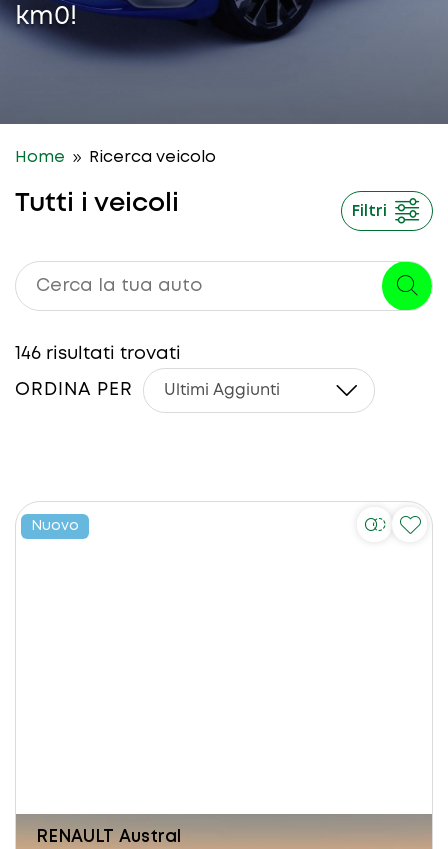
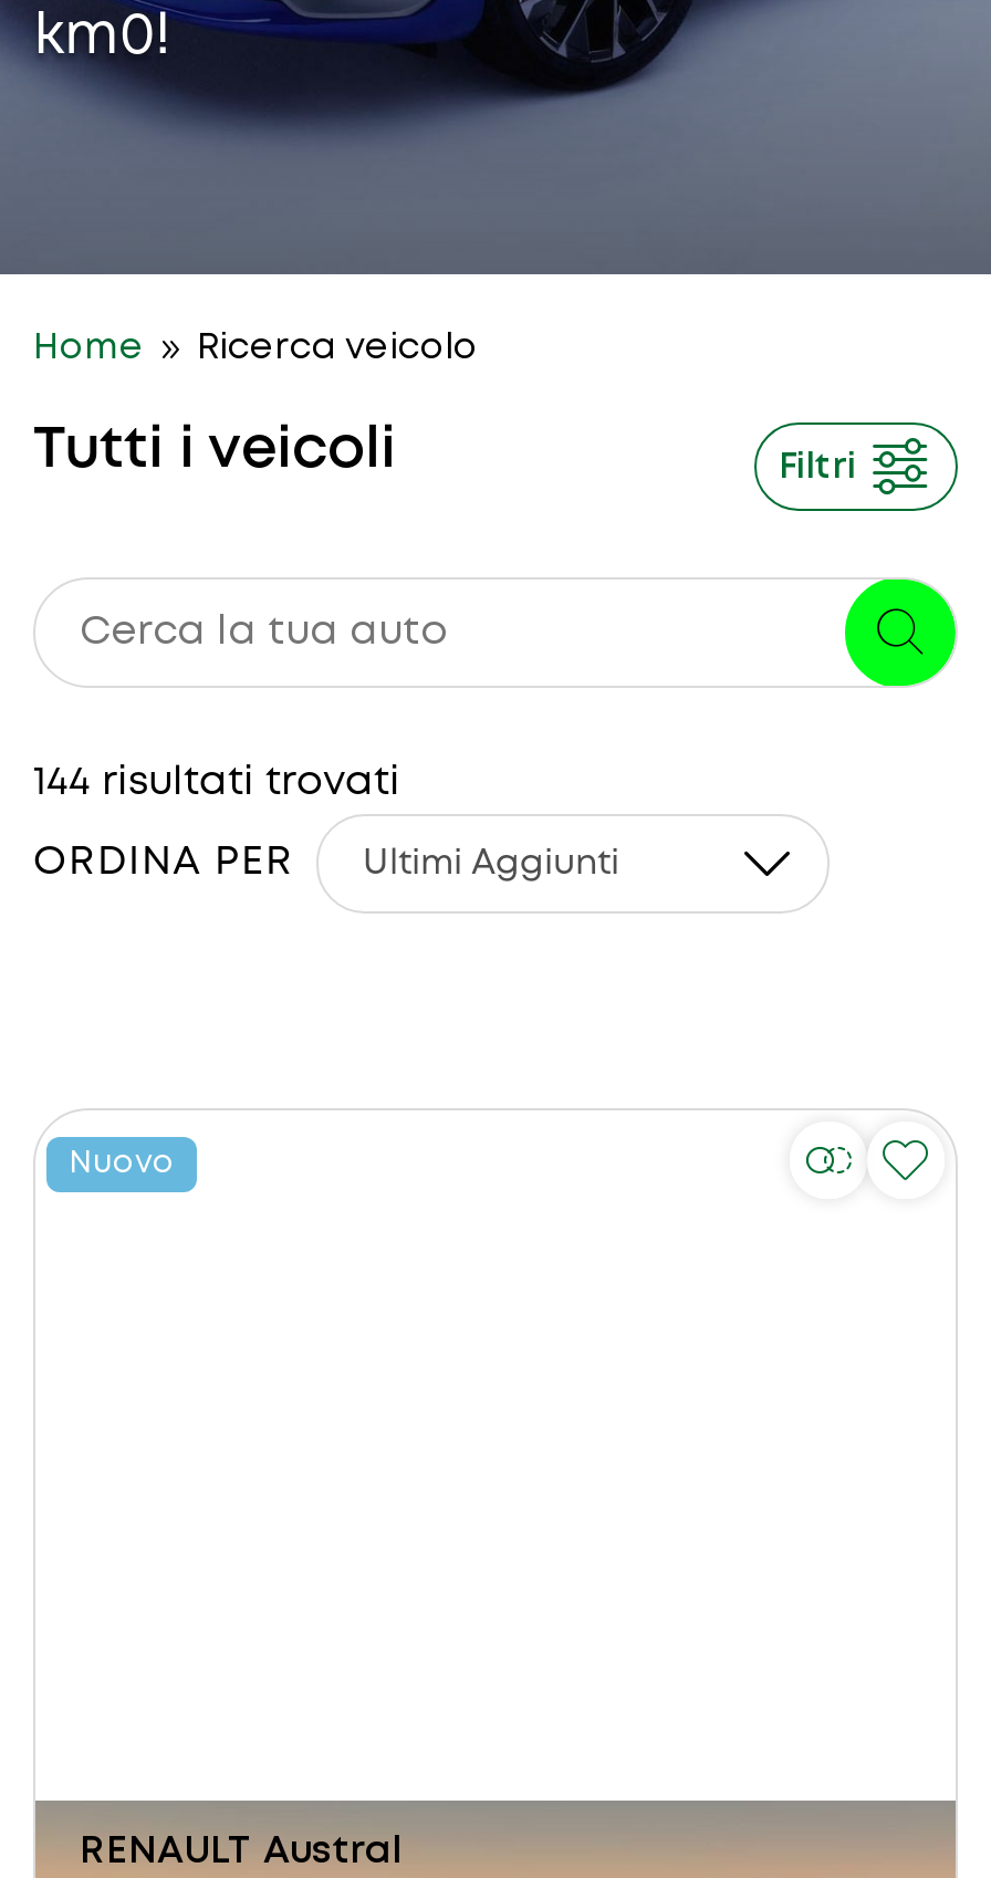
[15,346,181,362] 146 risultati trovati -> [33,765,400,801] 144 risultati trovati

